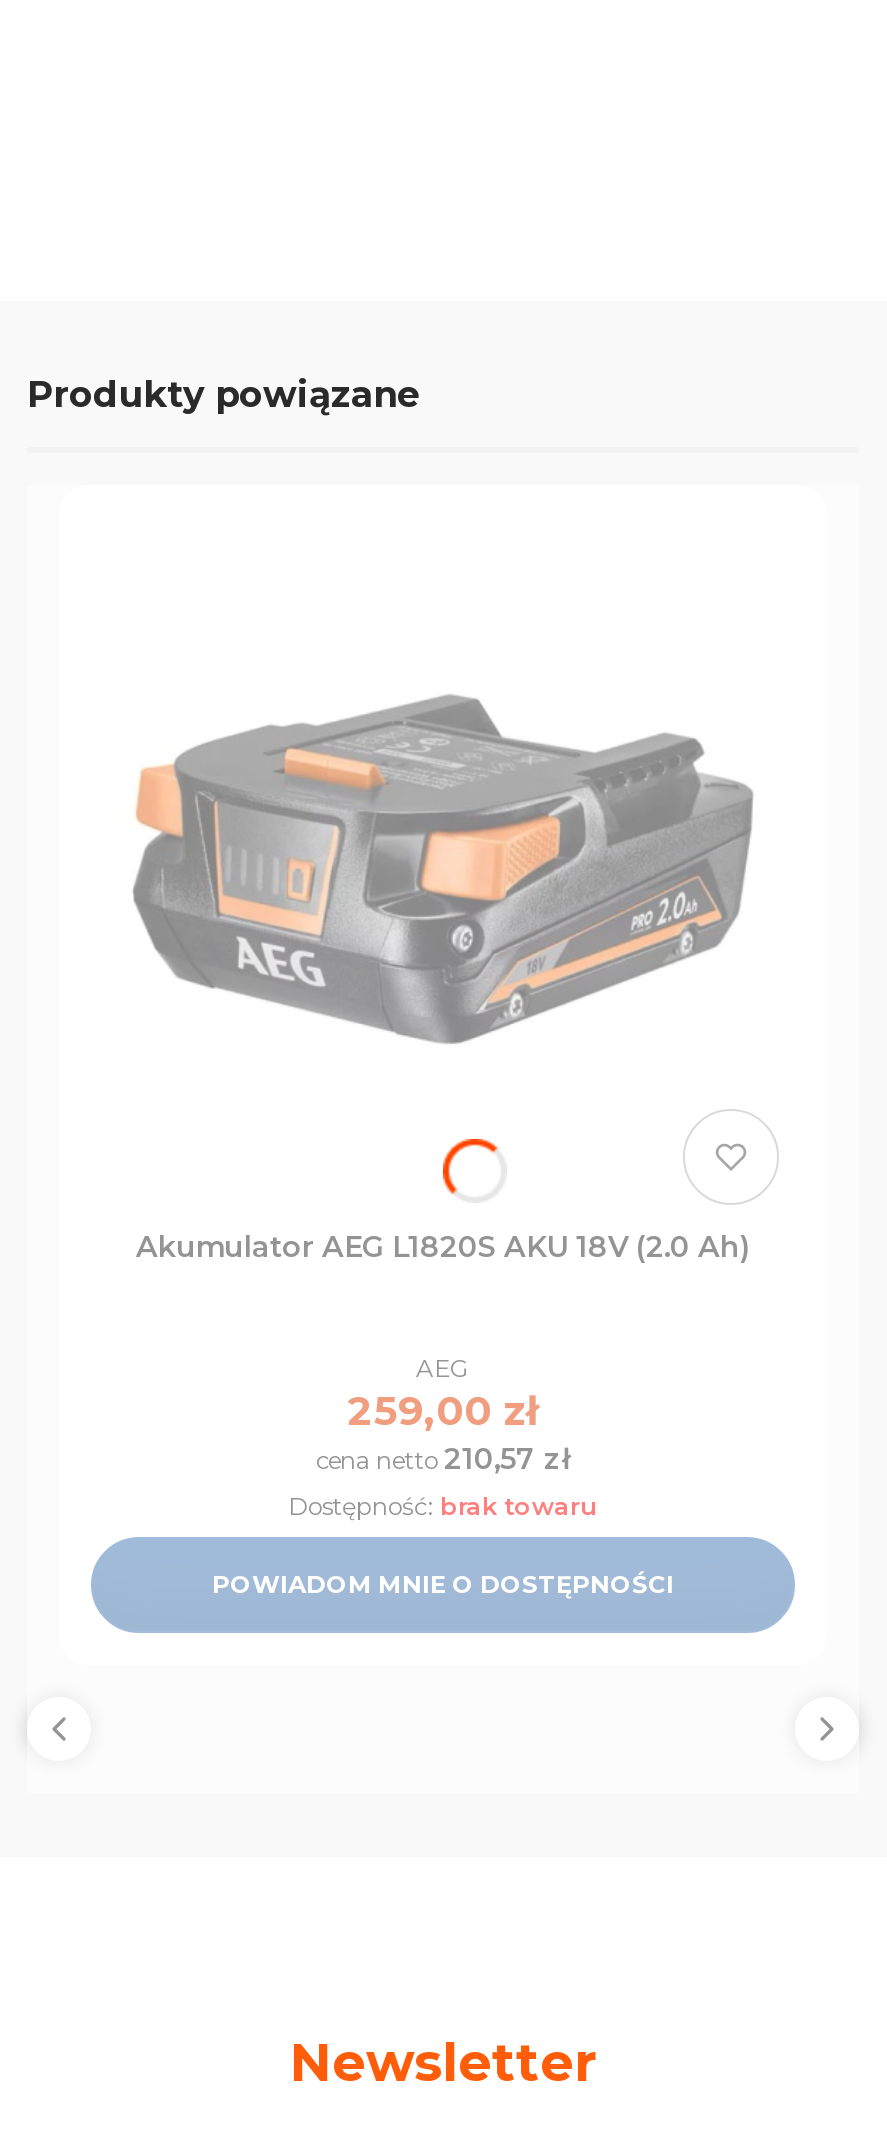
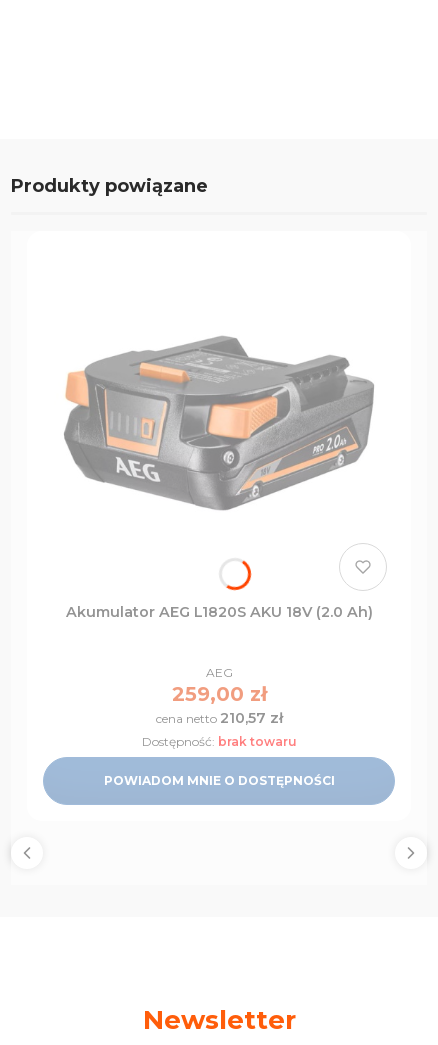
[441,1137,507,1203] [image] -> [219,558,253,592] [image]

